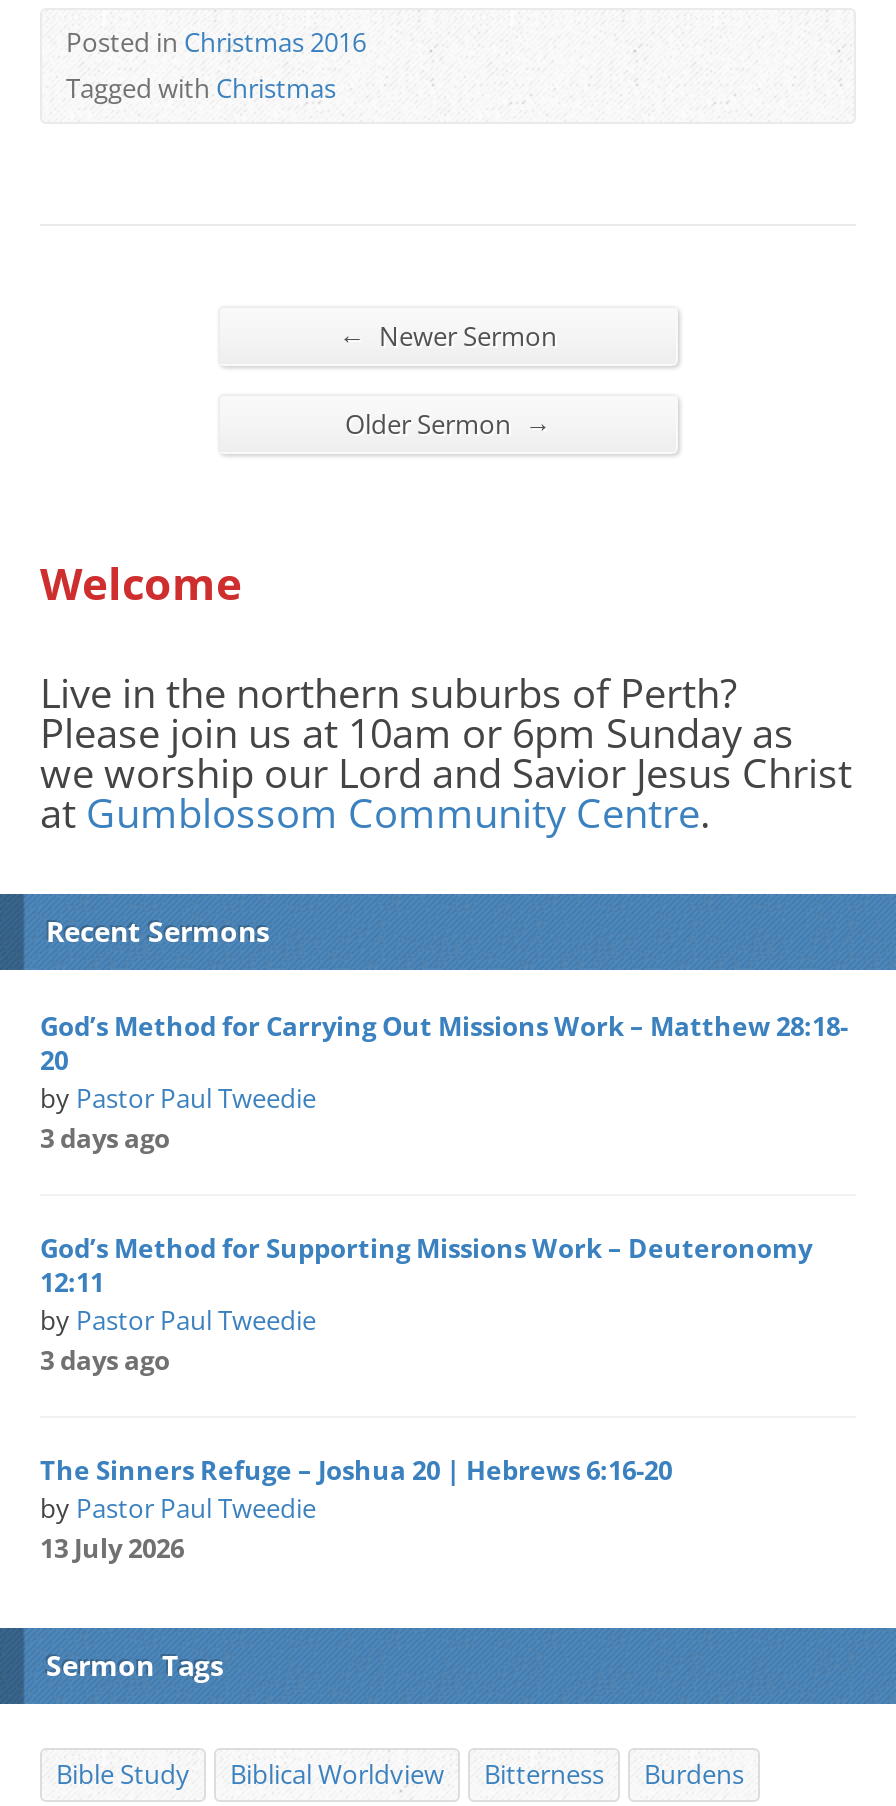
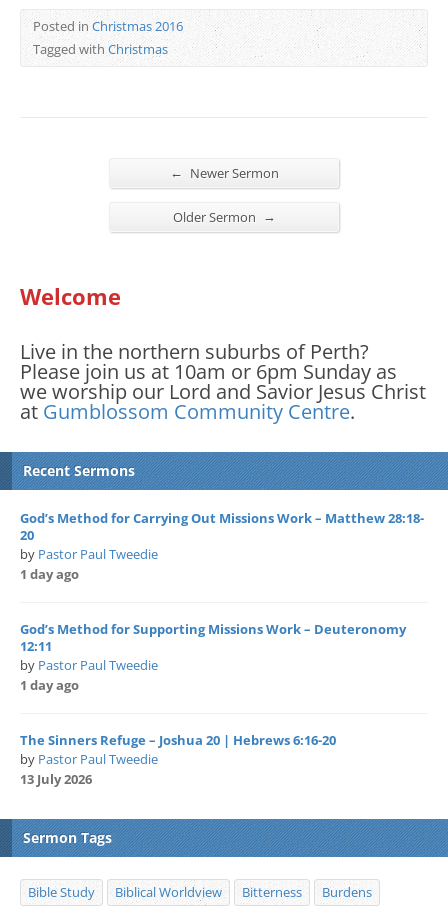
[40,1119,170,1155] 3 days ago -> [20,565,79,583] 1 day ago
[40,1341,170,1377] 3 days ago -> [20,676,79,694] 1 day ago

